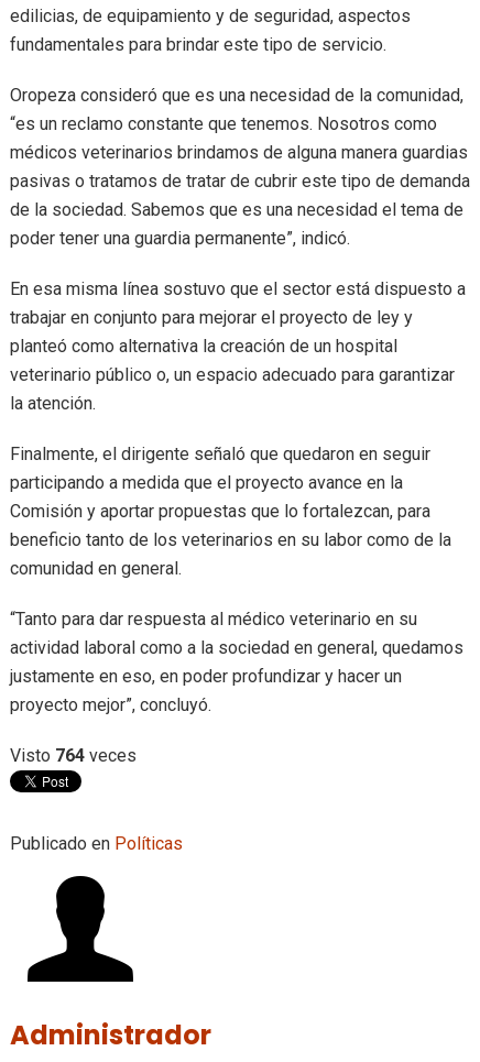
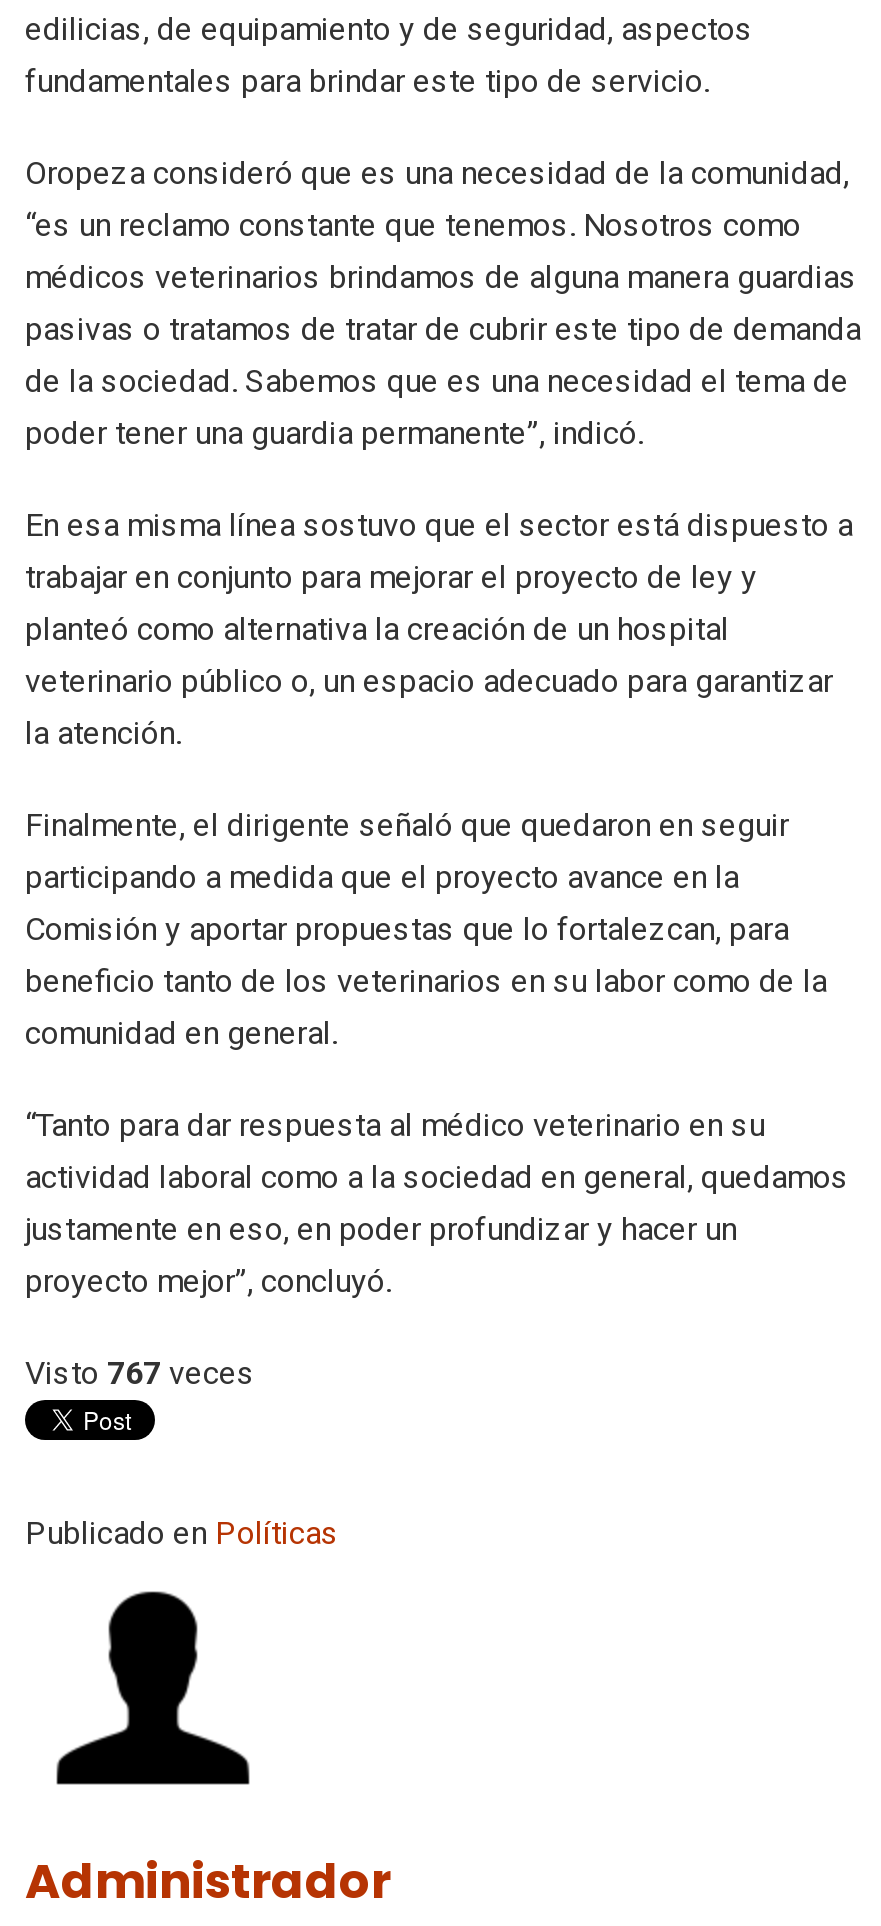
[10,746,137,767] Visto 764 veces -> [25,1355,255,1393] Visto 767 veces

